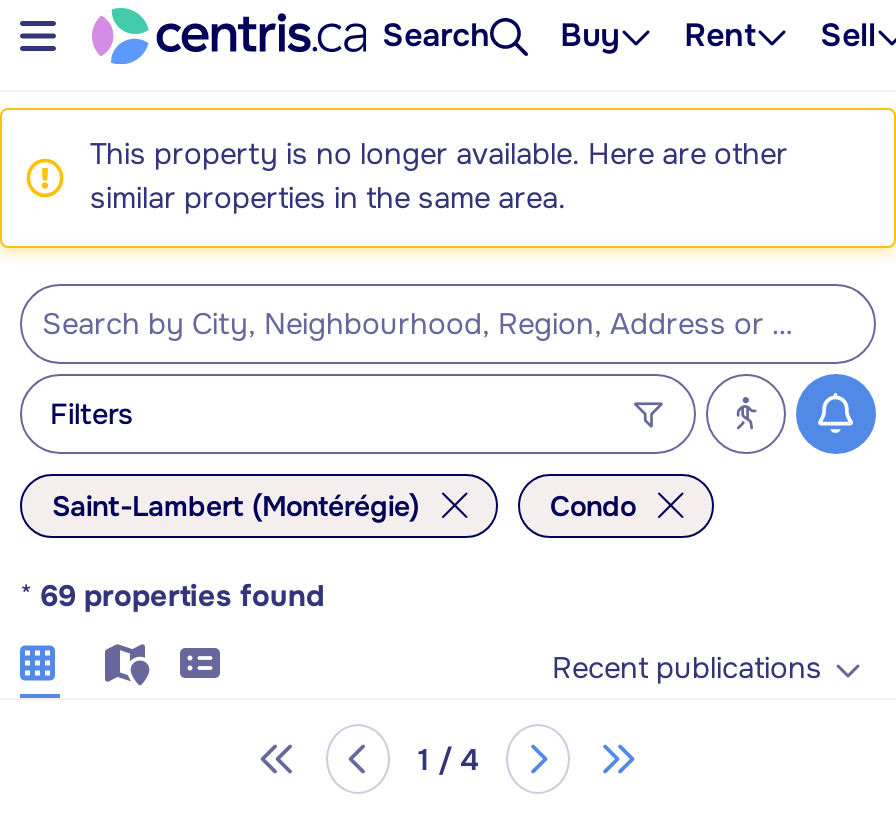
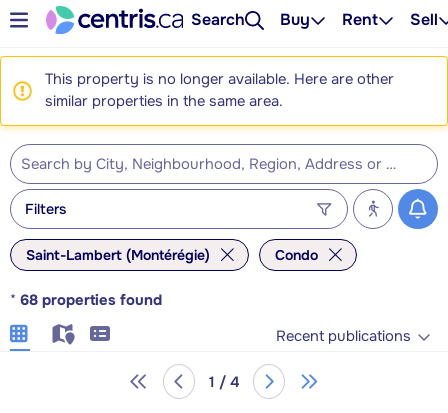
[20,578,324,616] * 69 properties found -> [10,291,162,310] * 68 properties found

